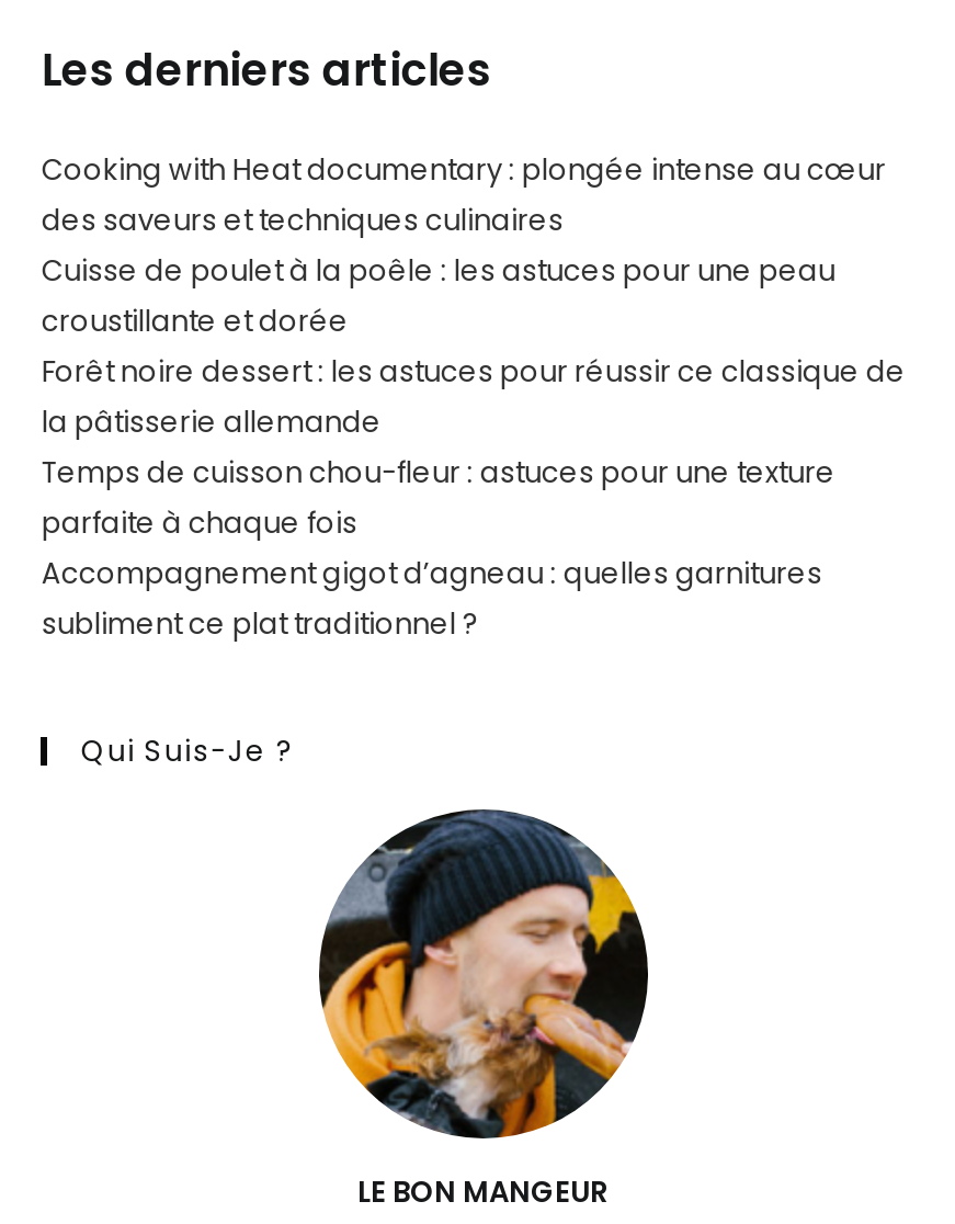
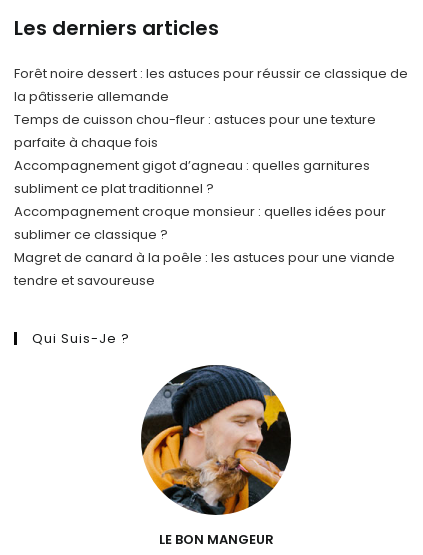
[41,150,886,343] Cooking with Heat documentary : plongée intense au cœur | des saveurs et techniques culinaires | Cuisse de poulet à la poêle : les astuces pour une peau | croustillante et dorée -> none
moved [41,351,905,645] -> [14,64,408,198]: Forêt noire dessert : les astuces pour réussir ce classique de | la pâtisserie allemande | Temps de cuisson chou-fleur : astuces pour une texture | parfaite à chaque fois | Accompagnement gigot d’agneau : quelles garnitures | subliment ce plat traditionnel ?
none -> [14,202,395,290] Accompagnement croque monsieur : quelles idées pour | sublimer ce classique ? | Magret de canard à la poêle : les astuces pour une viande | tendre et savoureuse

